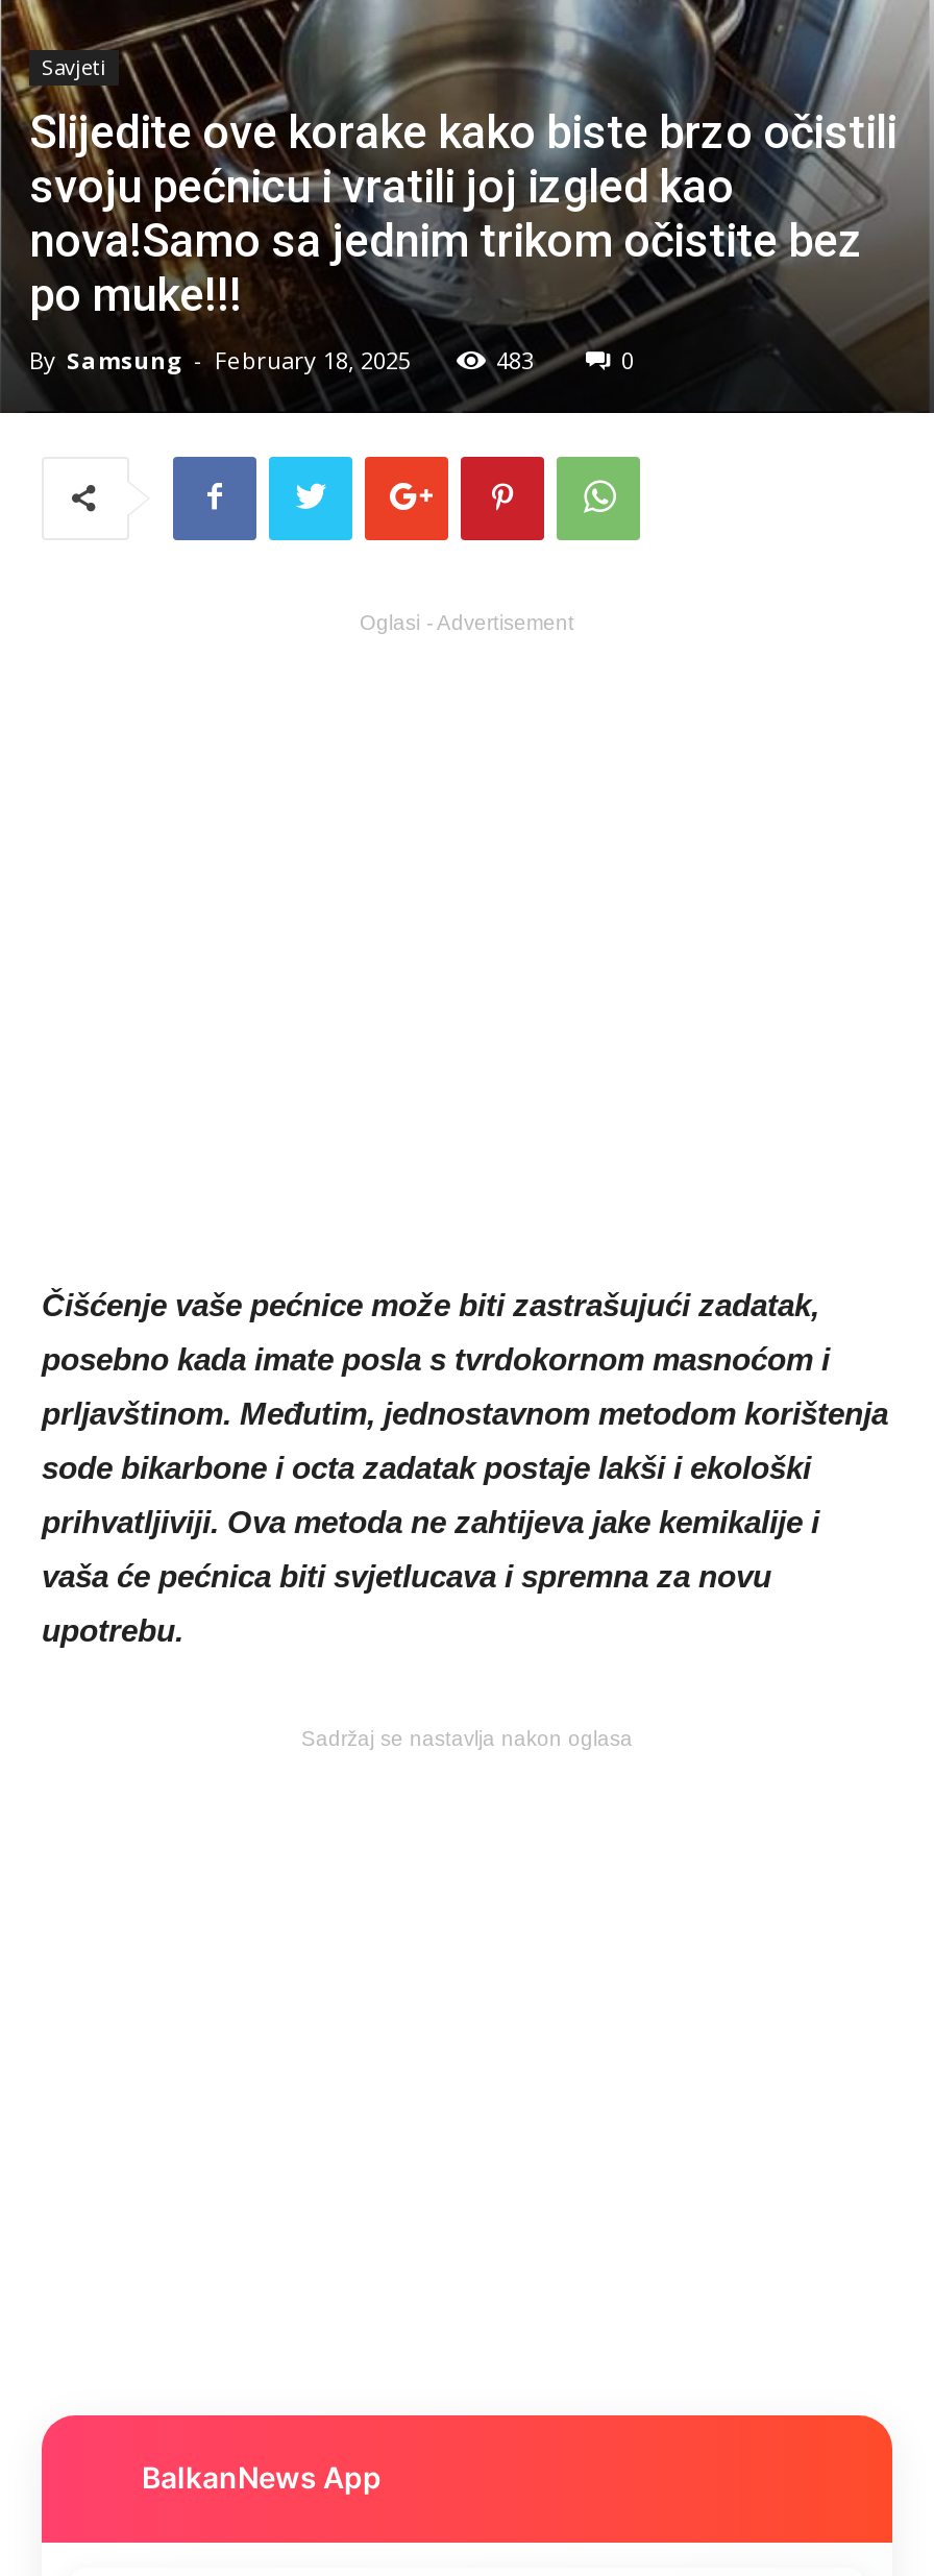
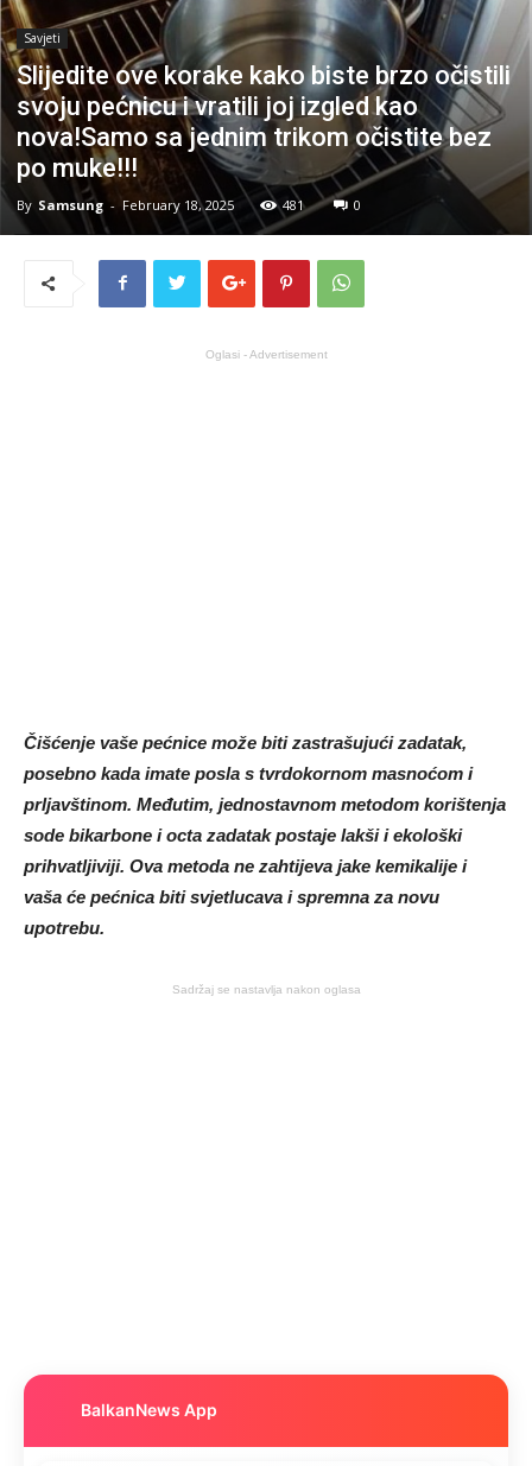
[496,344,534,375] 483 -> [283,196,304,213] 481

